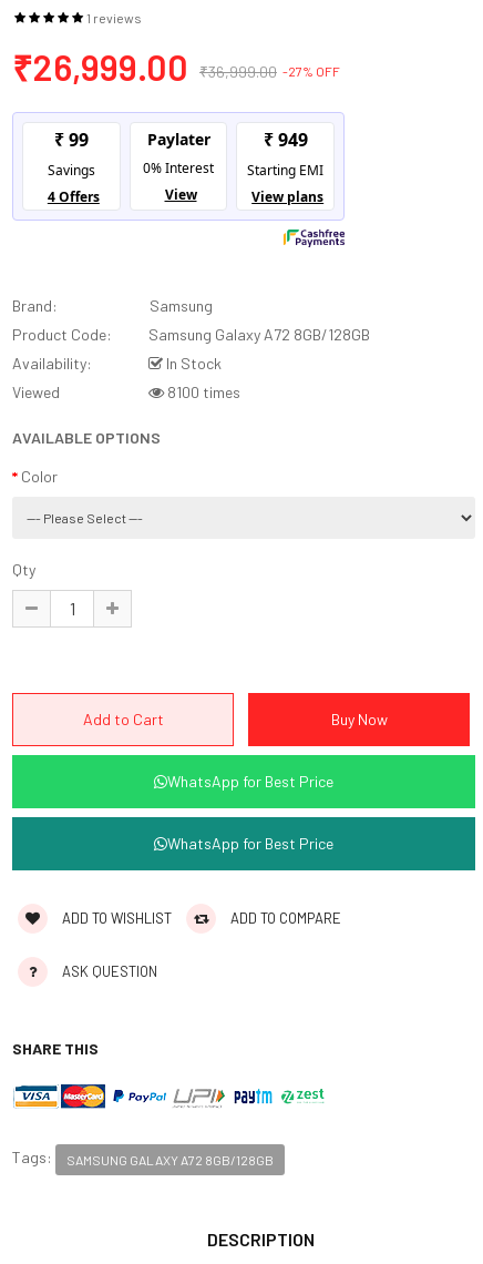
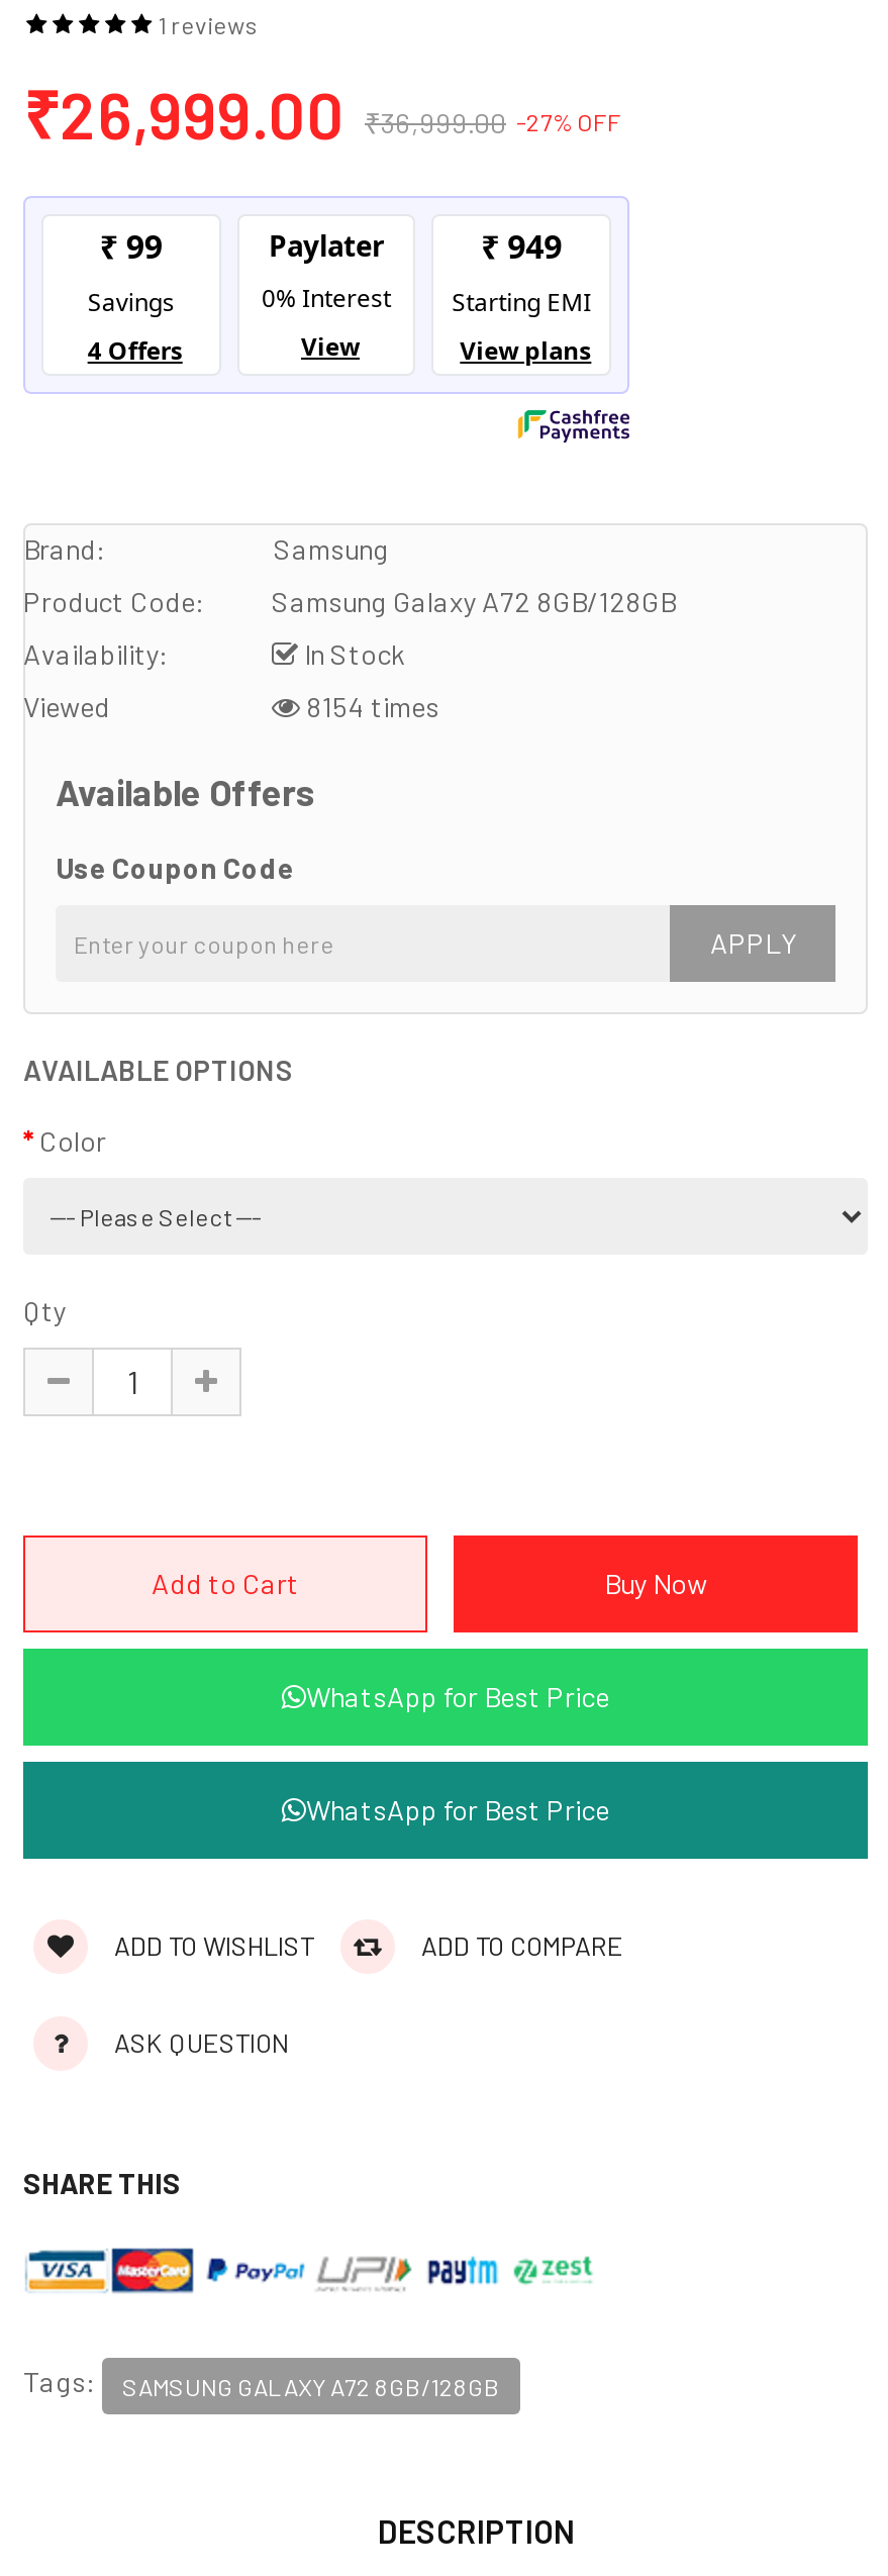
[164,383,240,402] 8100 times -> [56,690,795,960] 8154 times | Available Offers | Use Coupon Code | APPLY

